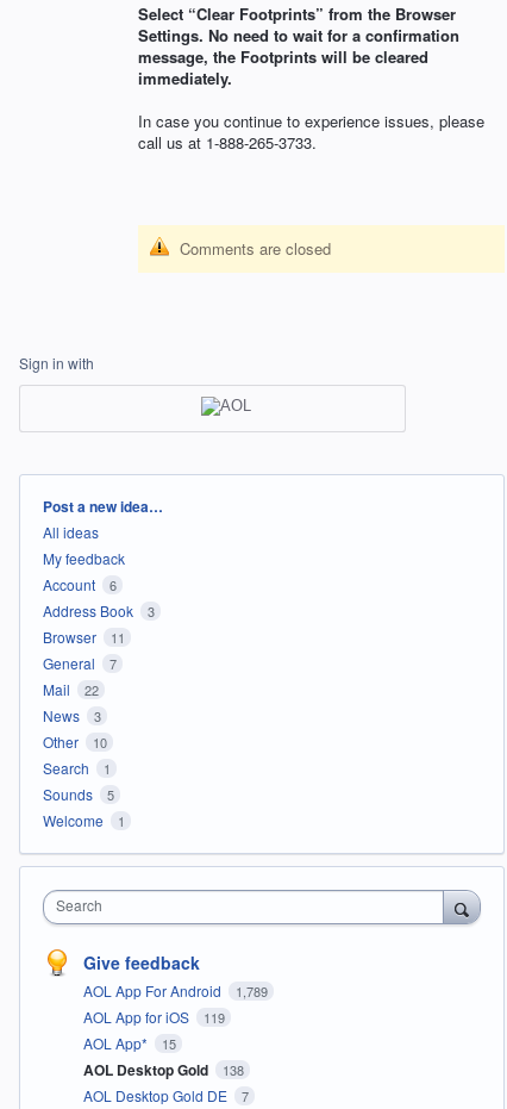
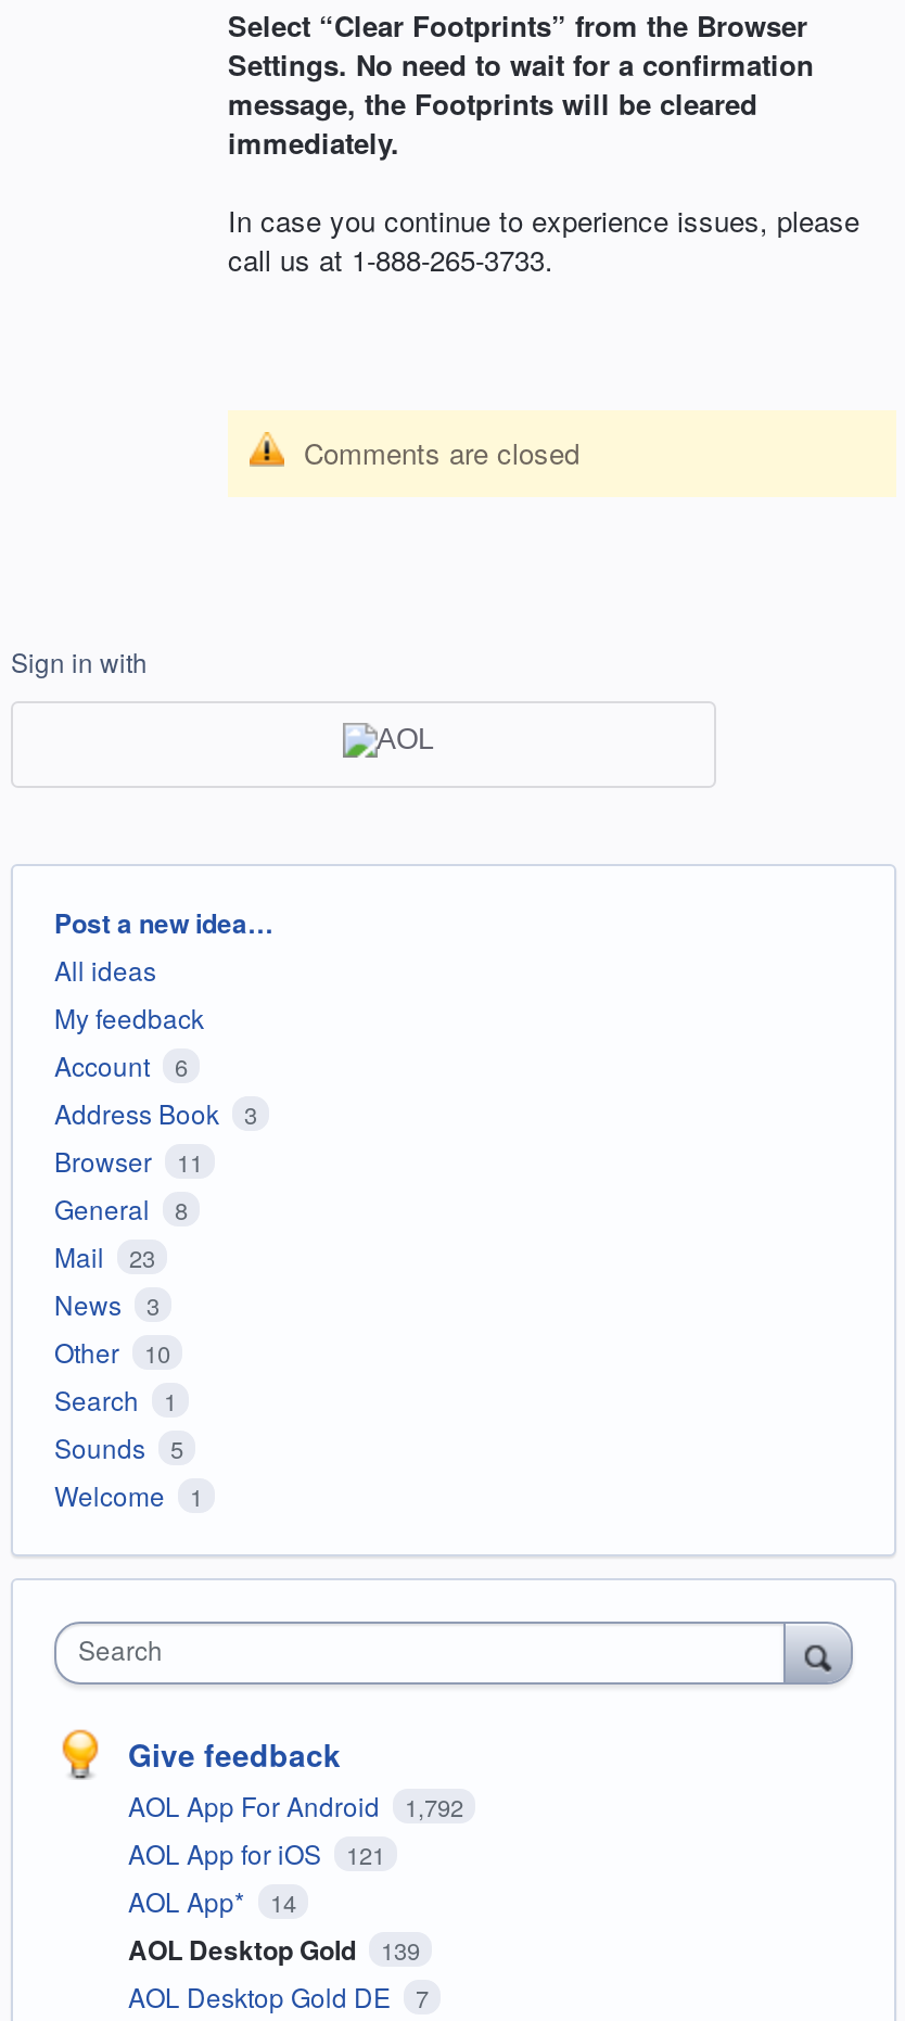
[43,653,116,674] General 7 -> [54,1190,188,1227] General 8
[43,679,98,700] Mail 22 -> [54,1238,155,1275] Mail 23
[83,981,267,1001] AOL App For Android 1,789 -> [128,1787,463,1824] AOL App For Android 1,792
[83,1007,224,1027] AOL App for iOS 119 -> [128,1835,385,1872] AOL App for iOS 121
[83,1033,176,1053] AOL App* 15 -> [128,1883,296,1920] AOL App* 14
[83,1059,243,1081] AOL Desktop Gold 138 -> [128,1931,420,1970] AOL Desktop Gold 139

